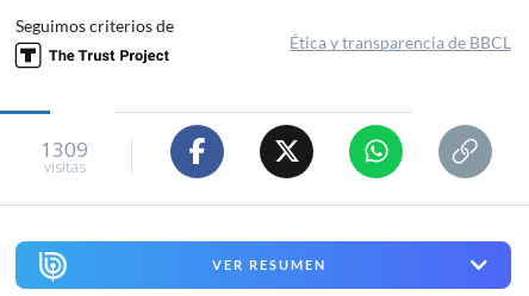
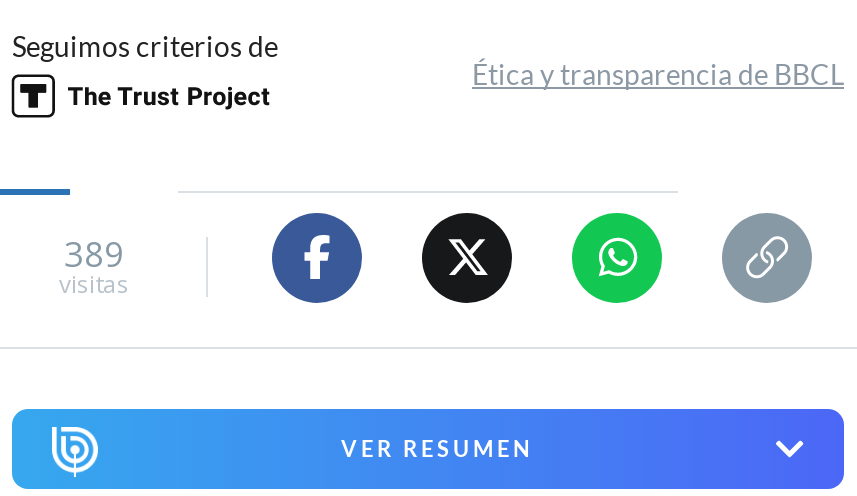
[41,136,88,163] 1309 -> [64,231,124,277] 389

